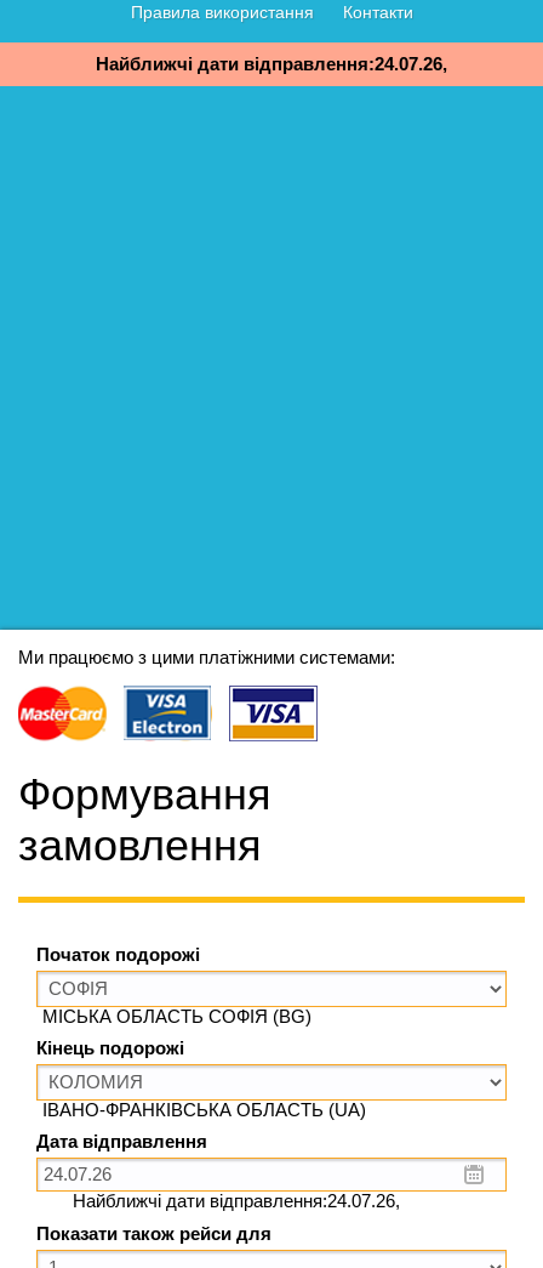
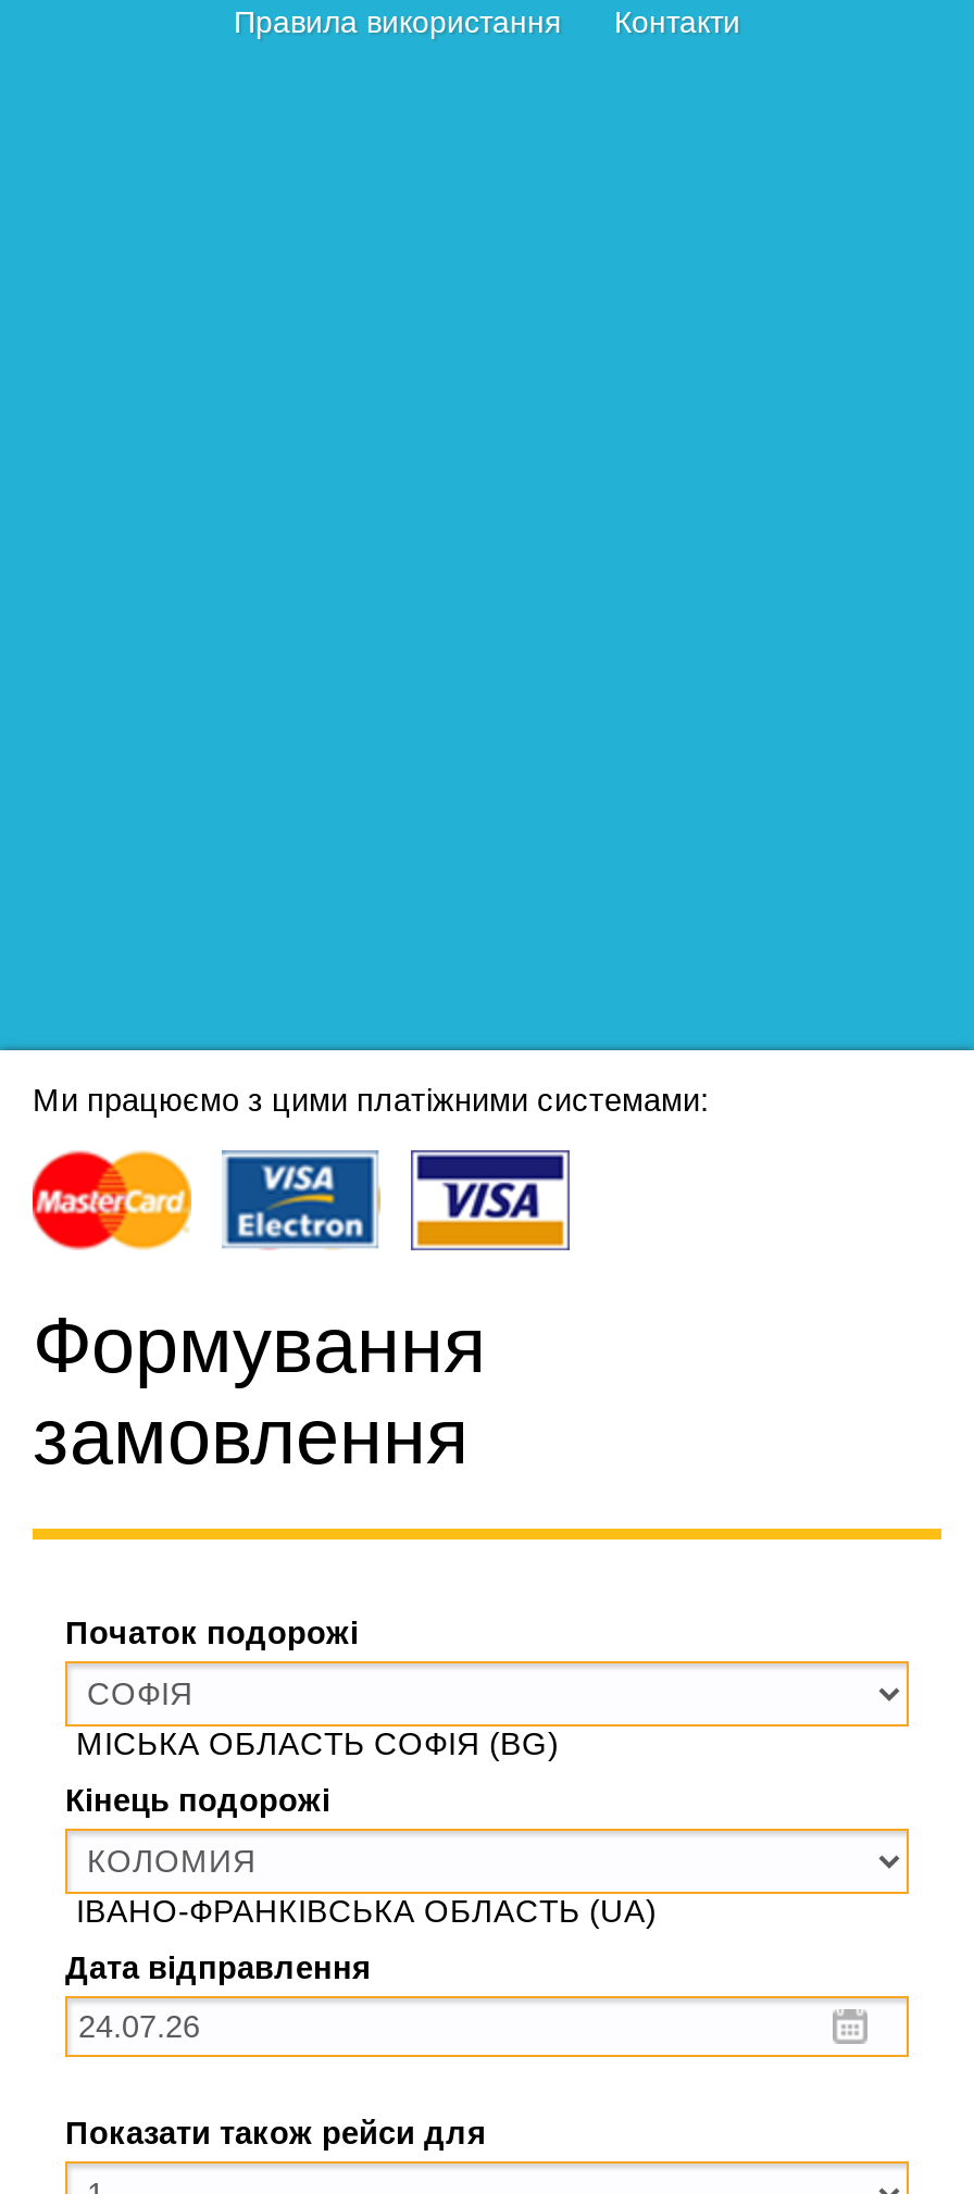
[96,55,447,74] Найближчі дати відправлення:24.07.26, -> none
[68,1191,400,1211] Найближчі дати відправлення:24.07.26, -> none

